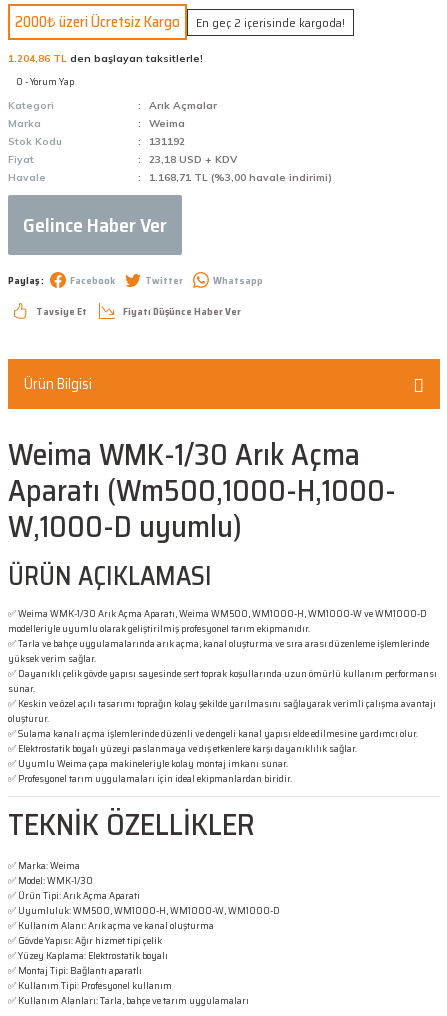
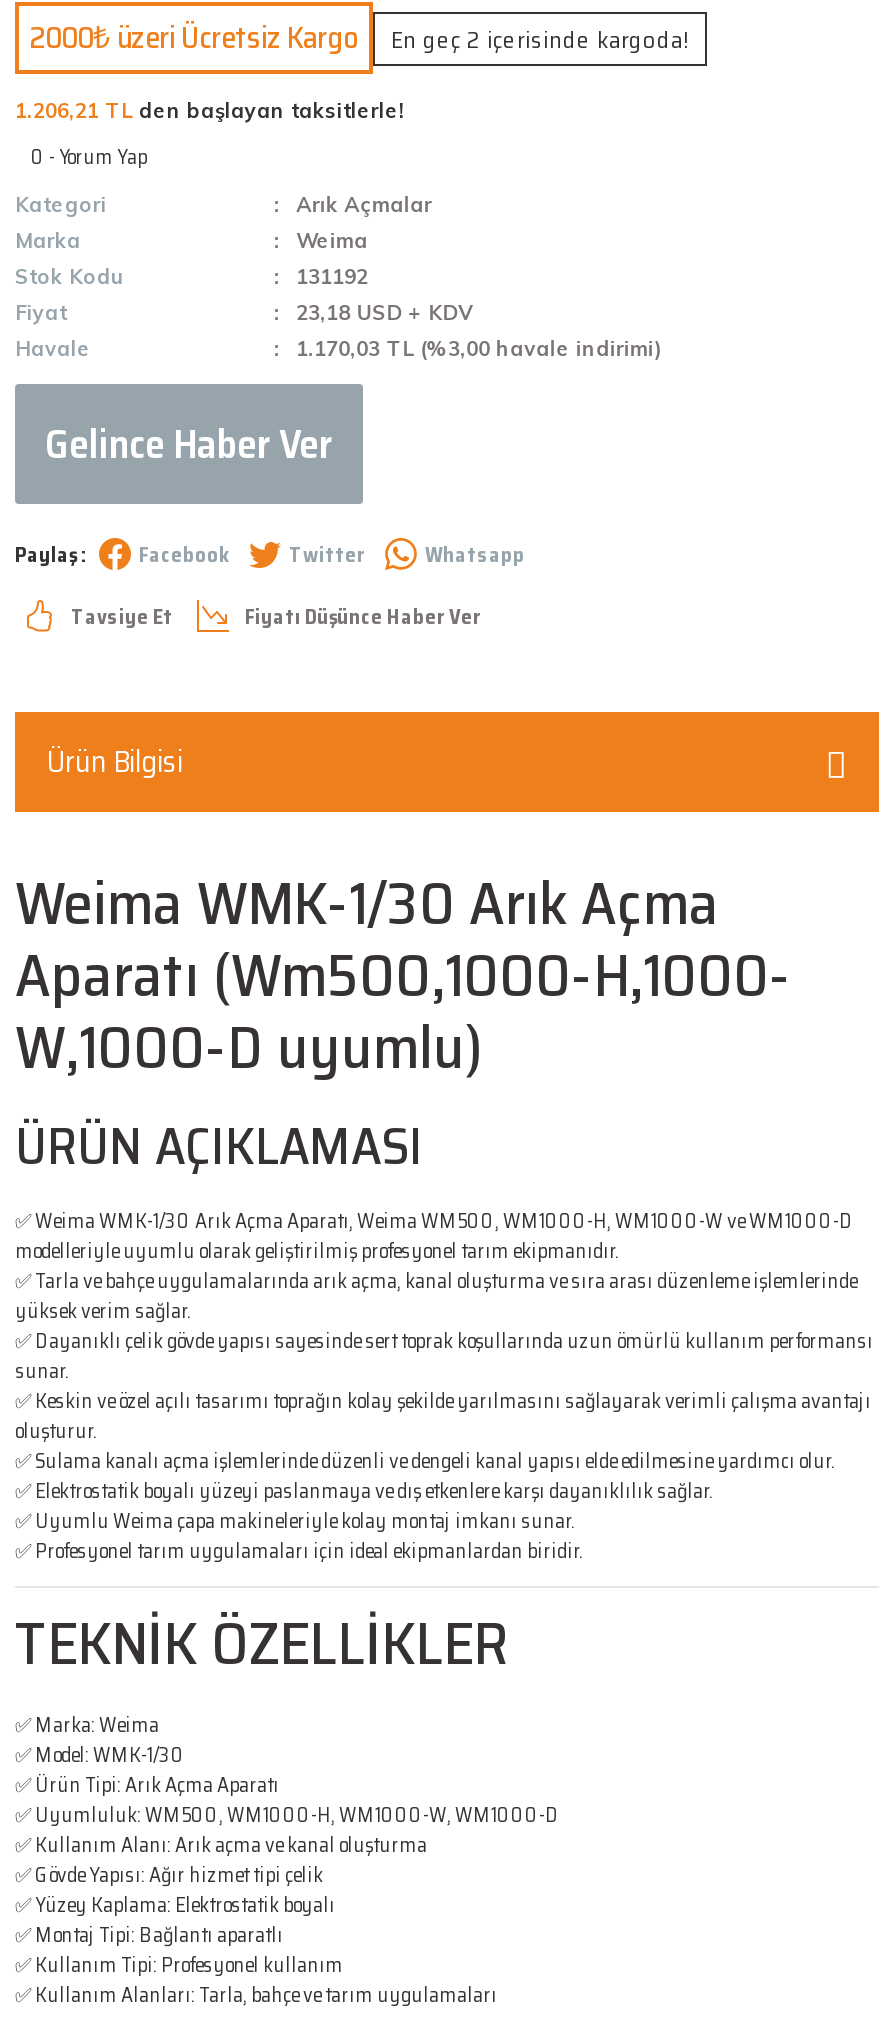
[8,52,203,65] 1.204,86 TL den başlayan taksitlerle! -> [15,98,405,124] 1.206,21 TL den başlayan taksitlerle!
[149,171,332,184] 1.168,71 TL (%3,00 havale indirimi) -> [296,336,662,362] 1.170,03 TL (%3,00 havale indirimi)

